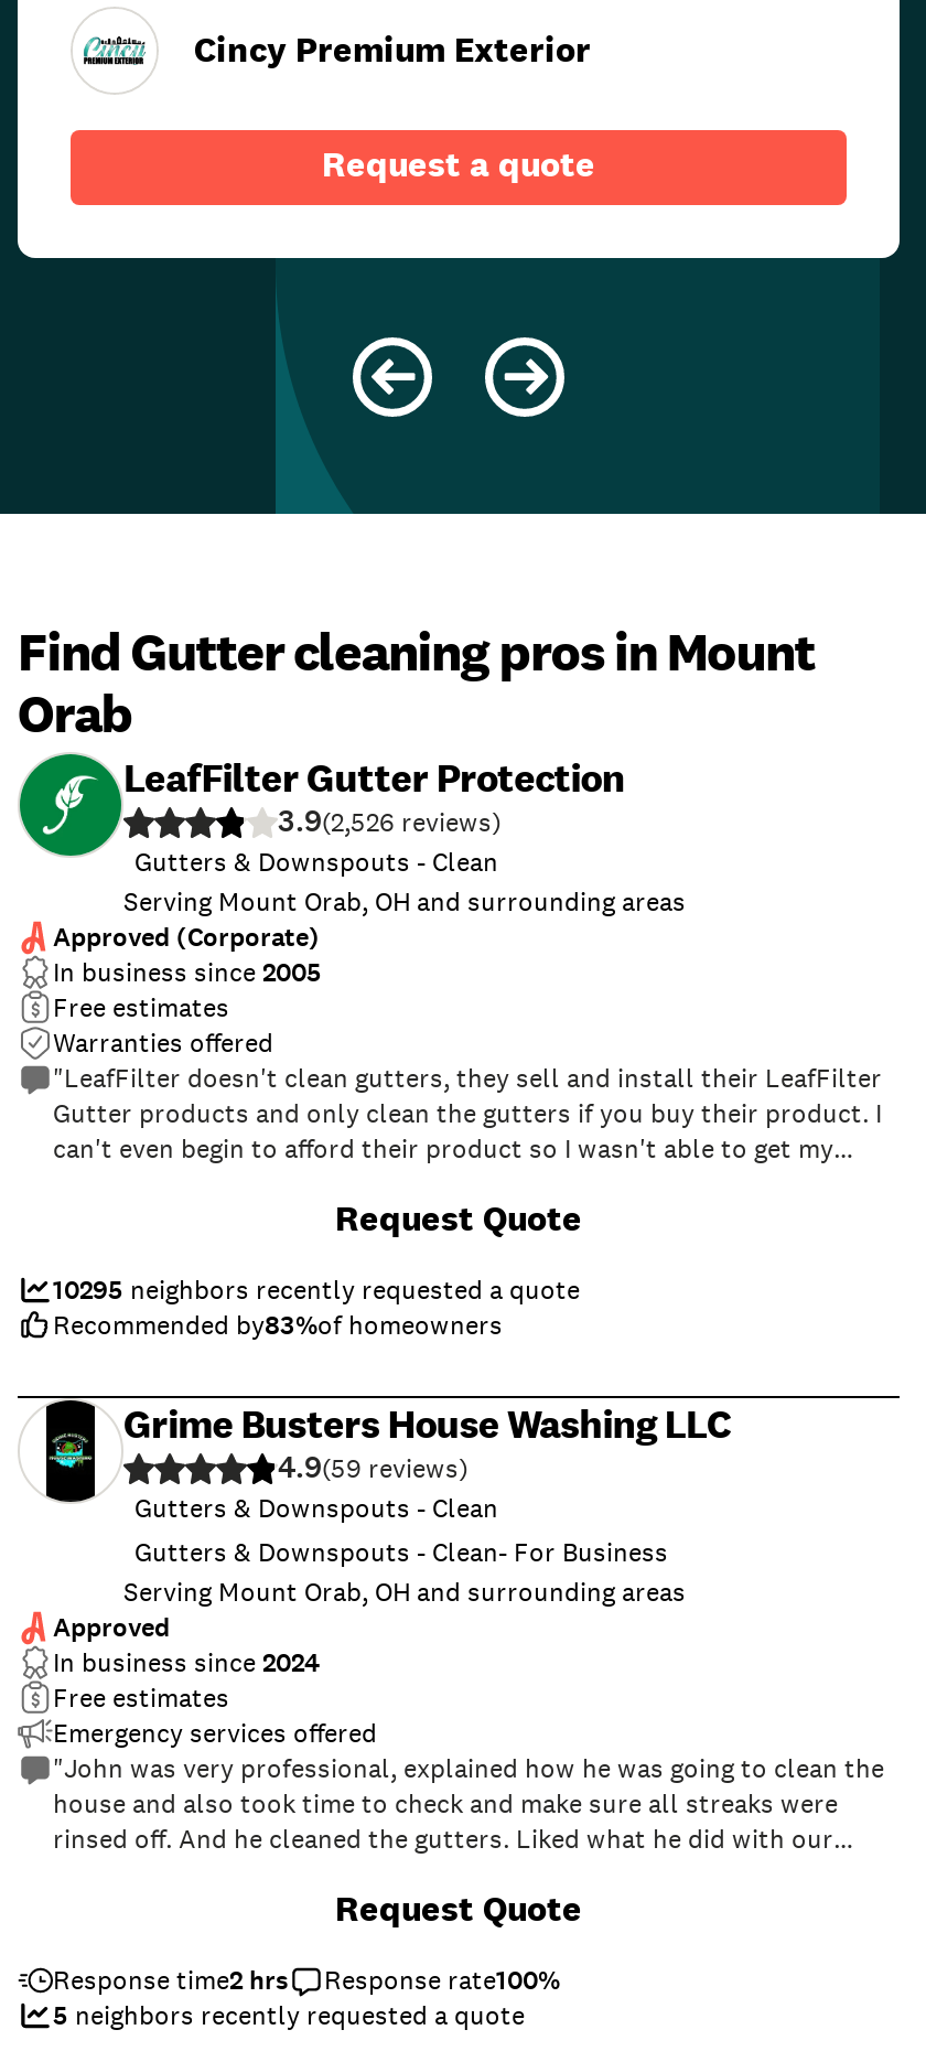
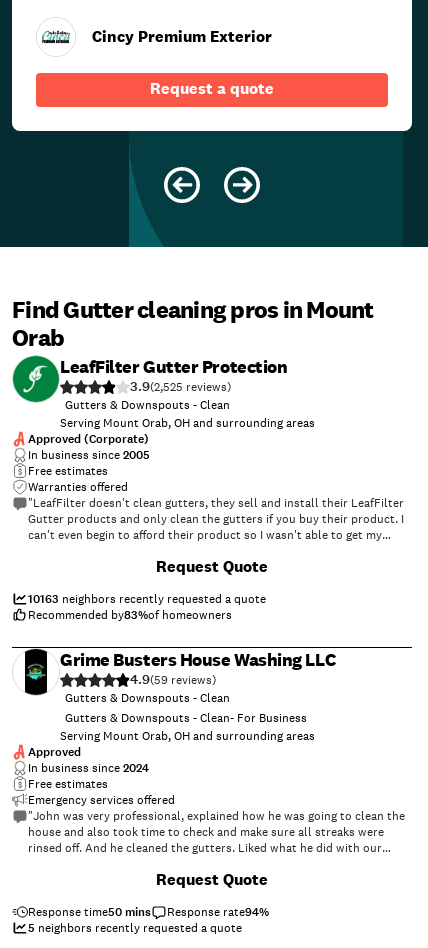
[278,801,395,842] 3.9(2,526 -> [130,377,183,396] 3.9(2,525
[53,1272,580,1308] 10295 neighbors recently requested a quote -> [28,591,266,607] 10163 neighbors recently requested a quote
[53,1963,289,1998] Response time2 hrs -> [28,904,151,920] Response time50 mins
[324,1963,560,1998] Response rate100% -> [167,904,269,920] Response rate94%

